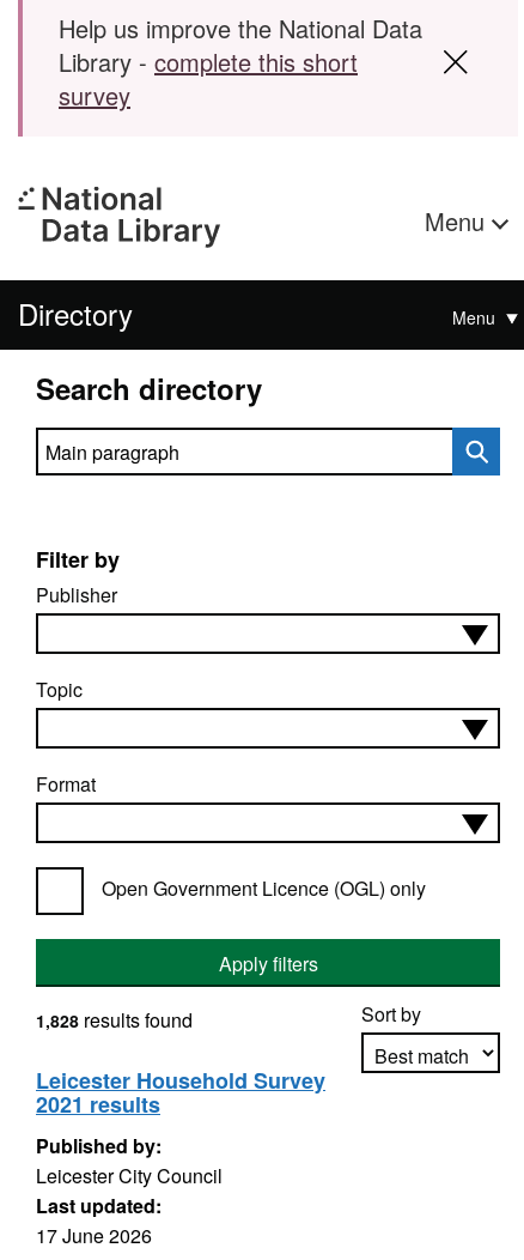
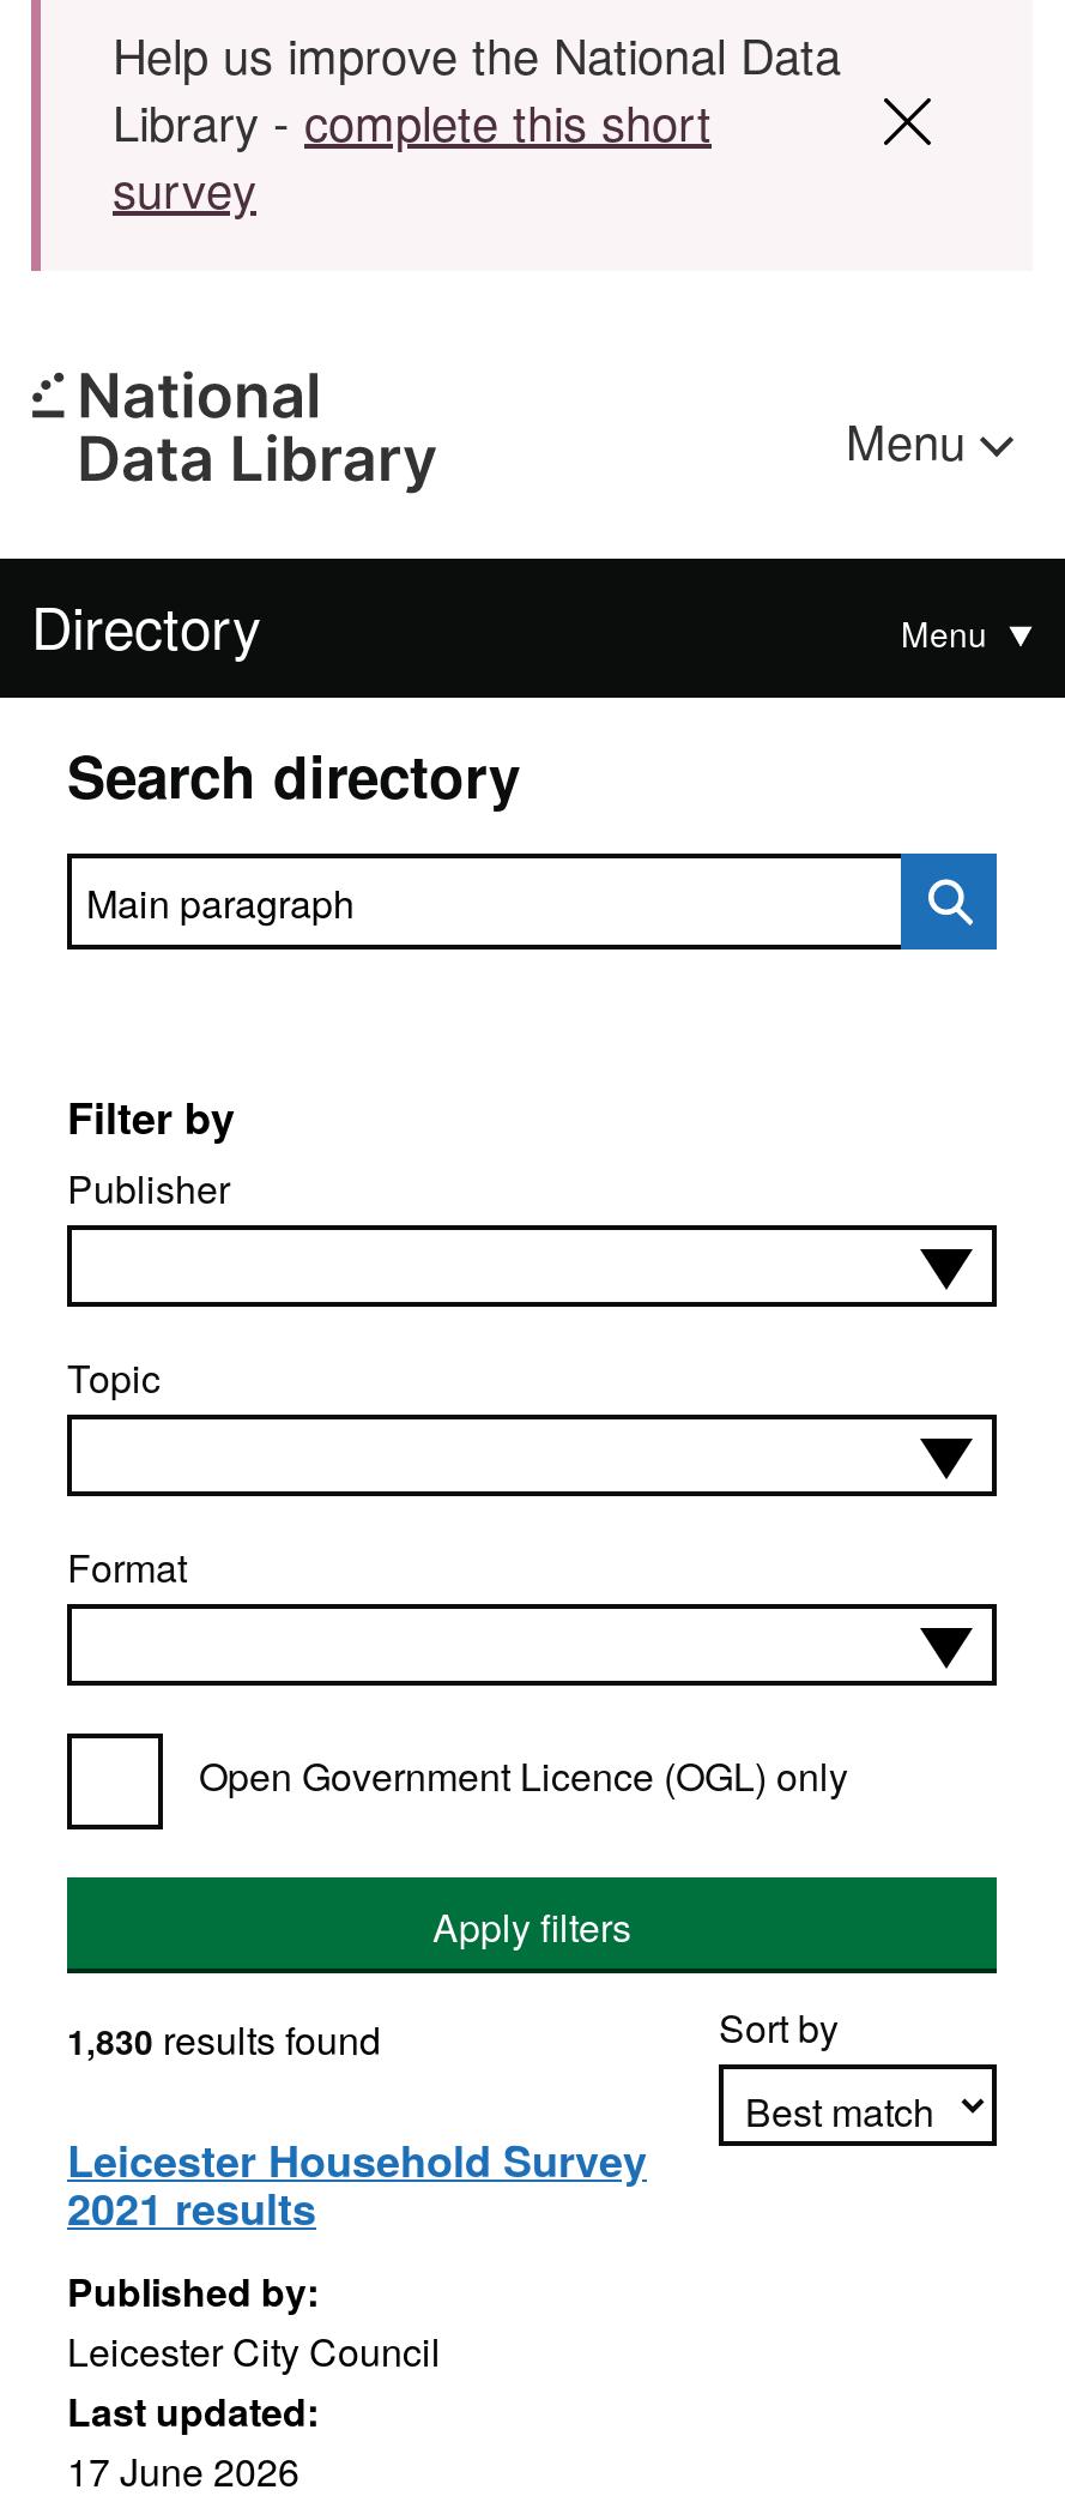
[36,1006,193,1034] 1,828 results found -> [67,2012,381,2067] 1,830 results found

